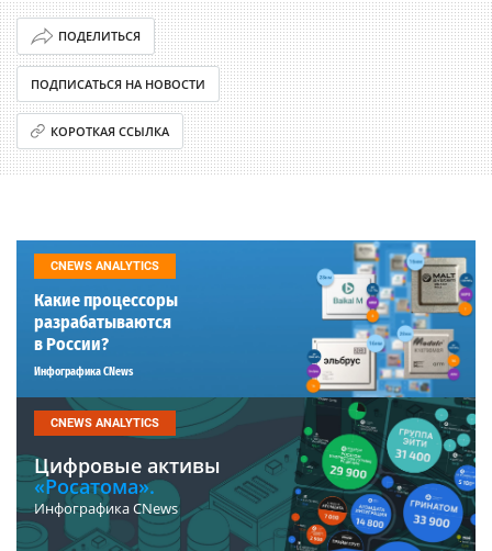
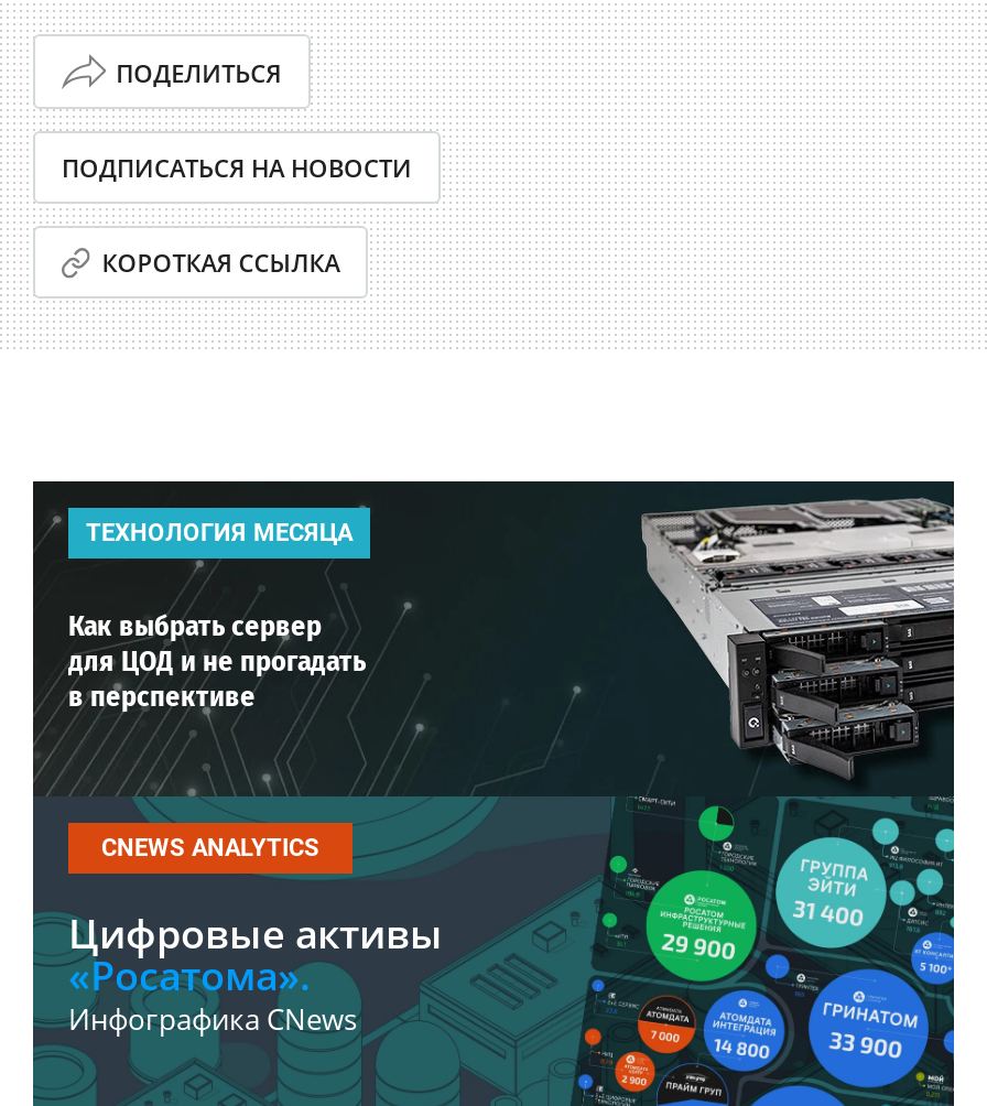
[15,240,477,398] [image] | CNEWS ANALYTICS | Какие процессоры | разрабатываются | в России? | Инфографика CNews -> [31,480,956,798] [image] | ТЕХНОЛОГИЯ МЕСЯЦА | Как выбрать сервер | для ЦОД и не прогадать | в перспективе

